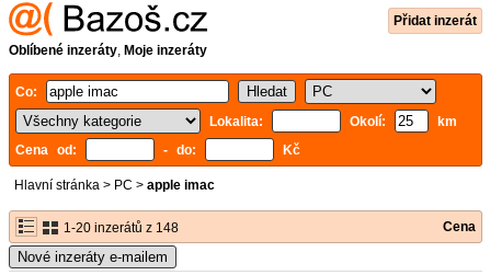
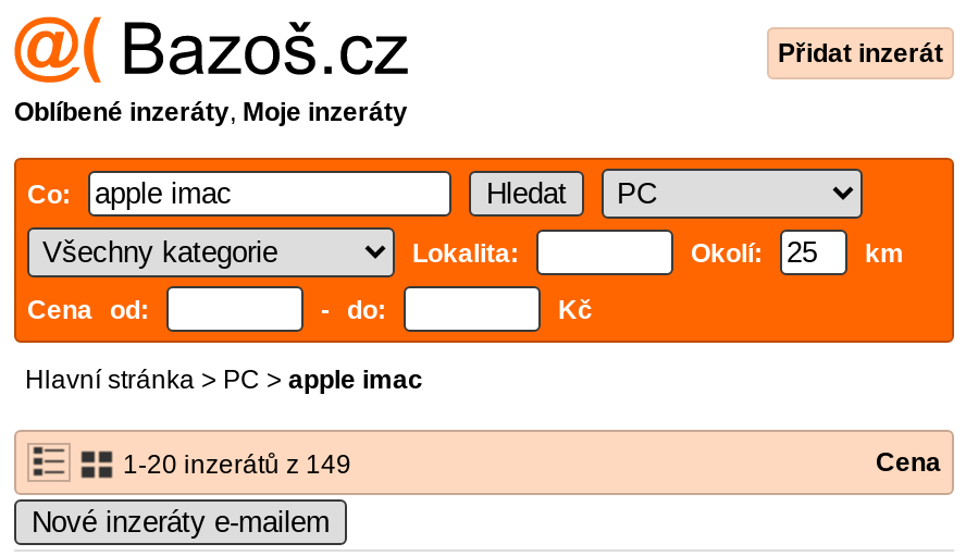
[60,220,179,236] 1-20 inzerátů z 148 -> [116,449,351,480] 1-20 inzerátů z 149

